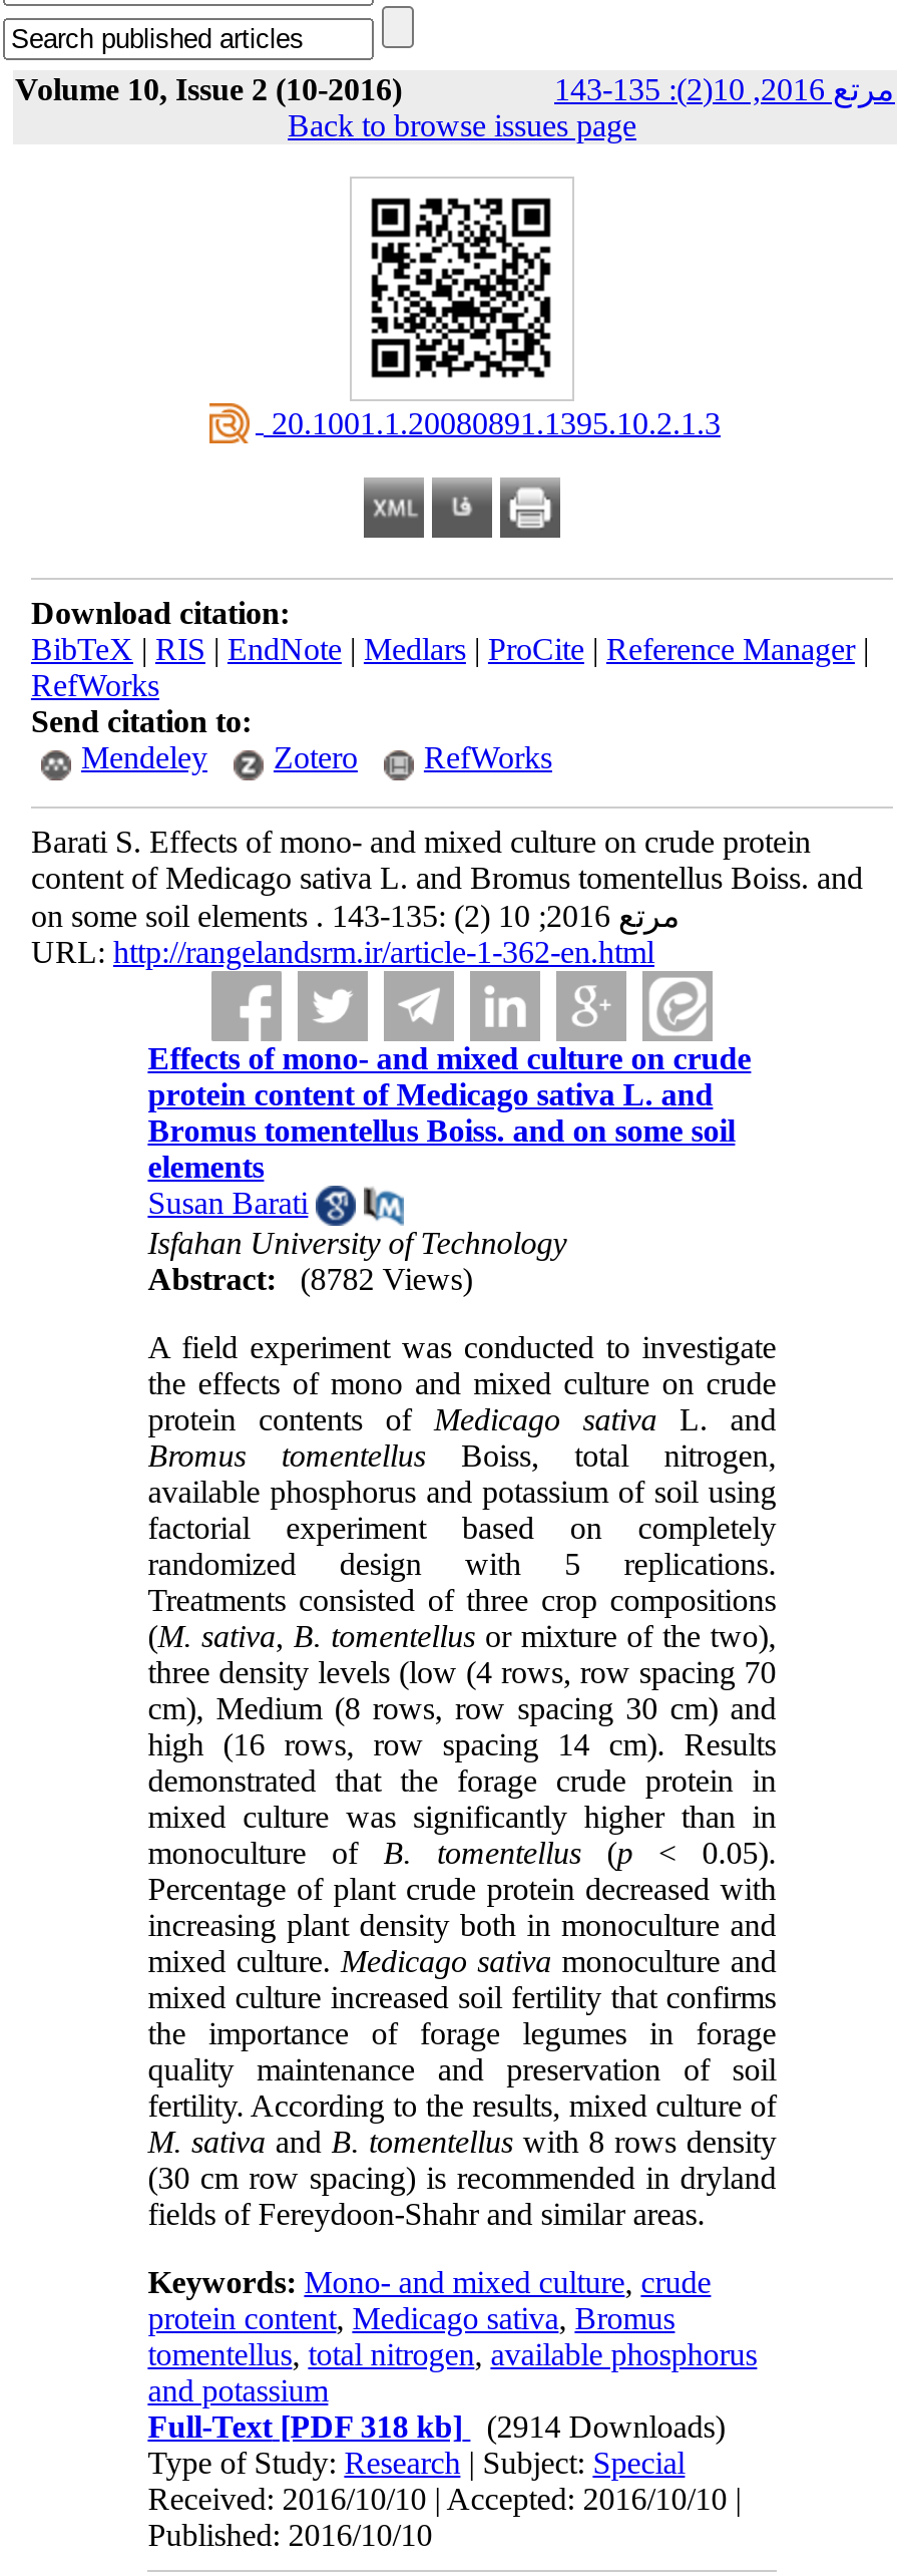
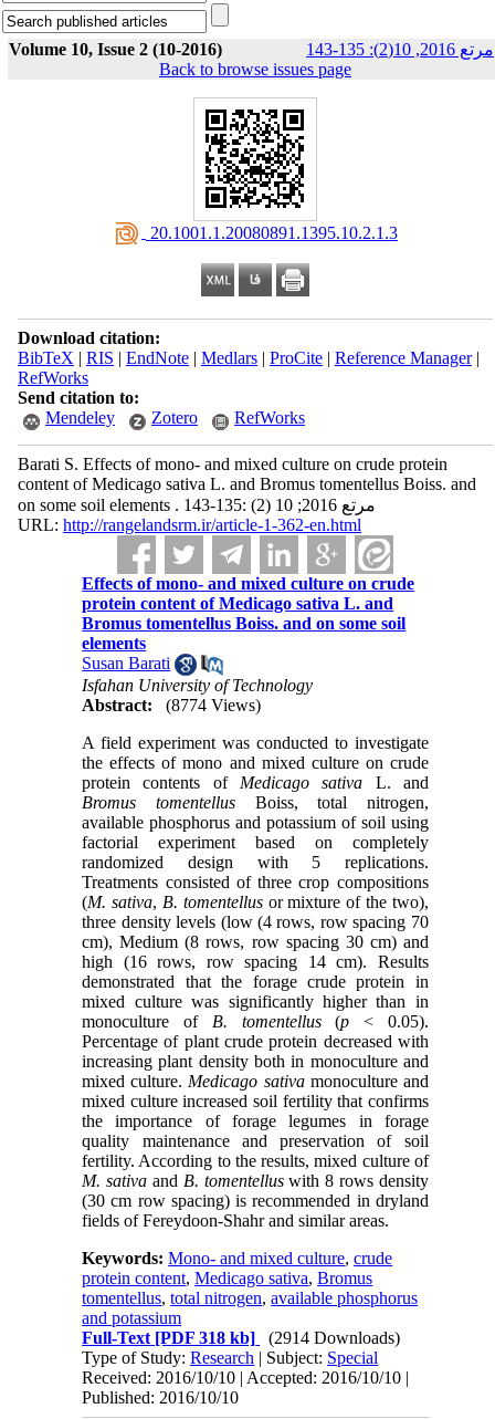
[148,1263,472,1297] Abstract: (8782 Views) -> [82,696,261,715] Abstract: (8774 Views)

